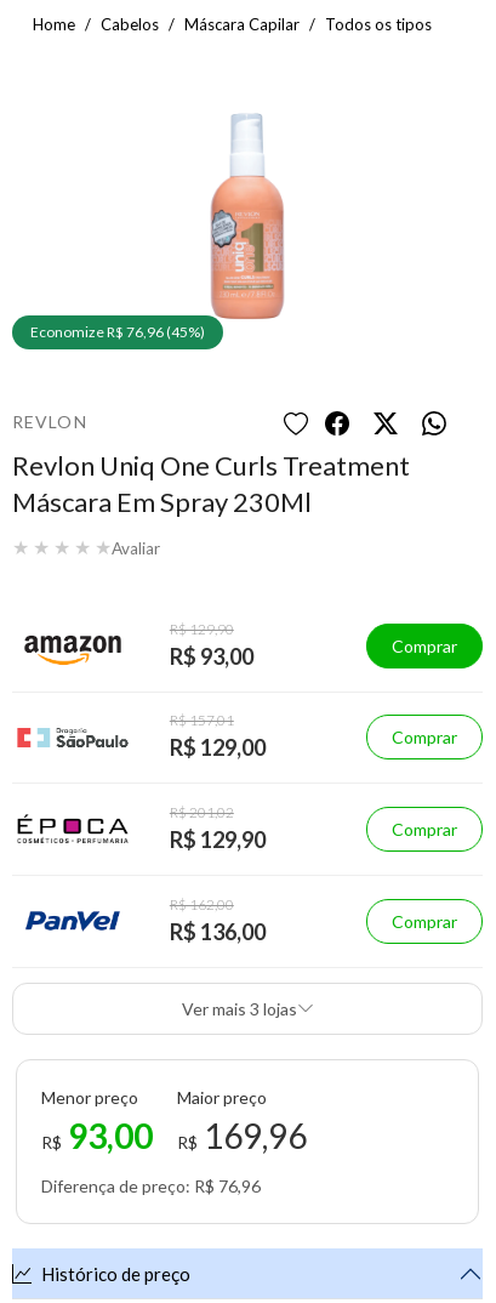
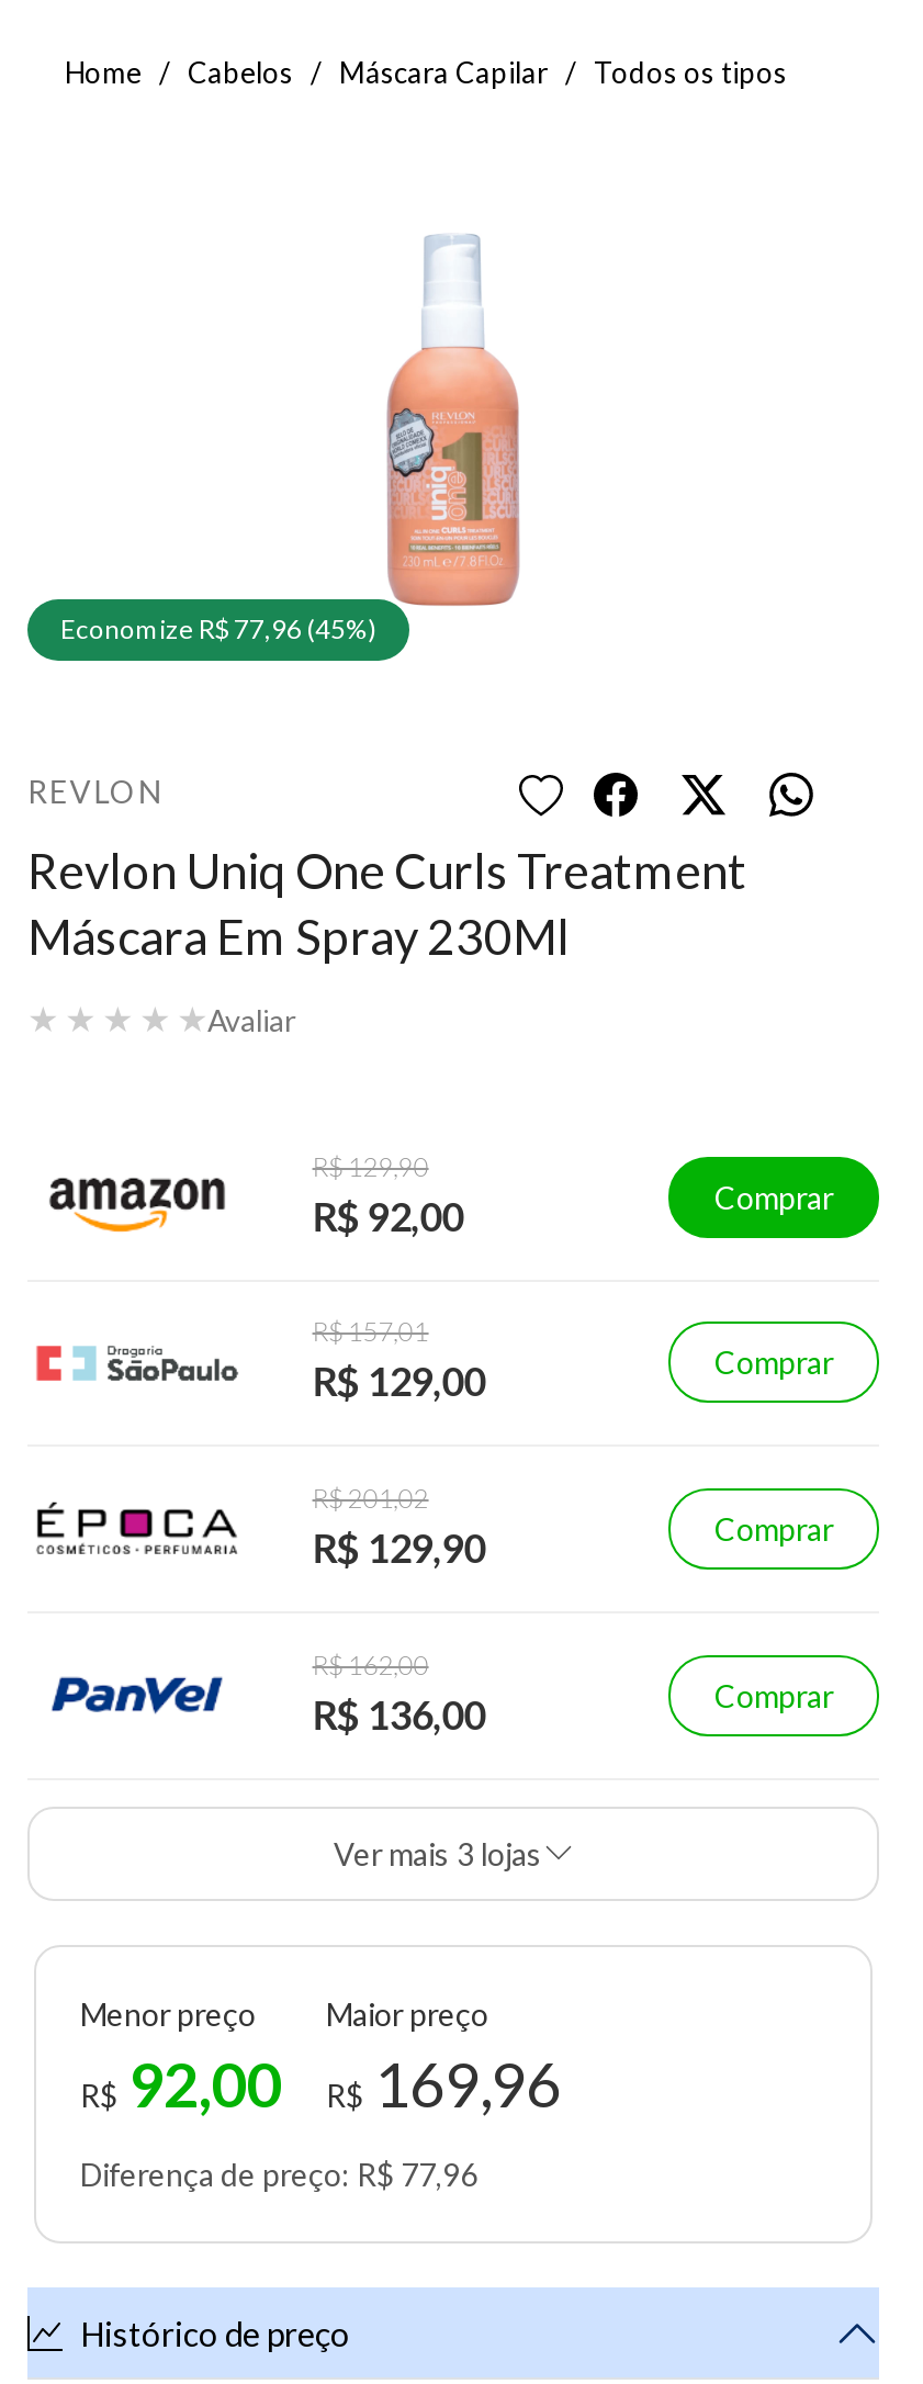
[30,323,205,341] Economize R$ 76,96 (45%) -> [60,612,376,645] Economize R$ 77,96 (45%)
[170,643,253,669] R$ 93,00 -> [312,1192,464,1240] R$ 92,00
[41,1114,307,1156] R$93,00 R$169,96 -> [80,2045,561,2120] R$92,00 R$169,96
[41,1175,261,1196] Diferença de preço: R$ 76,96 -> [80,2155,477,2192] Diferença de preço: R$ 77,96

